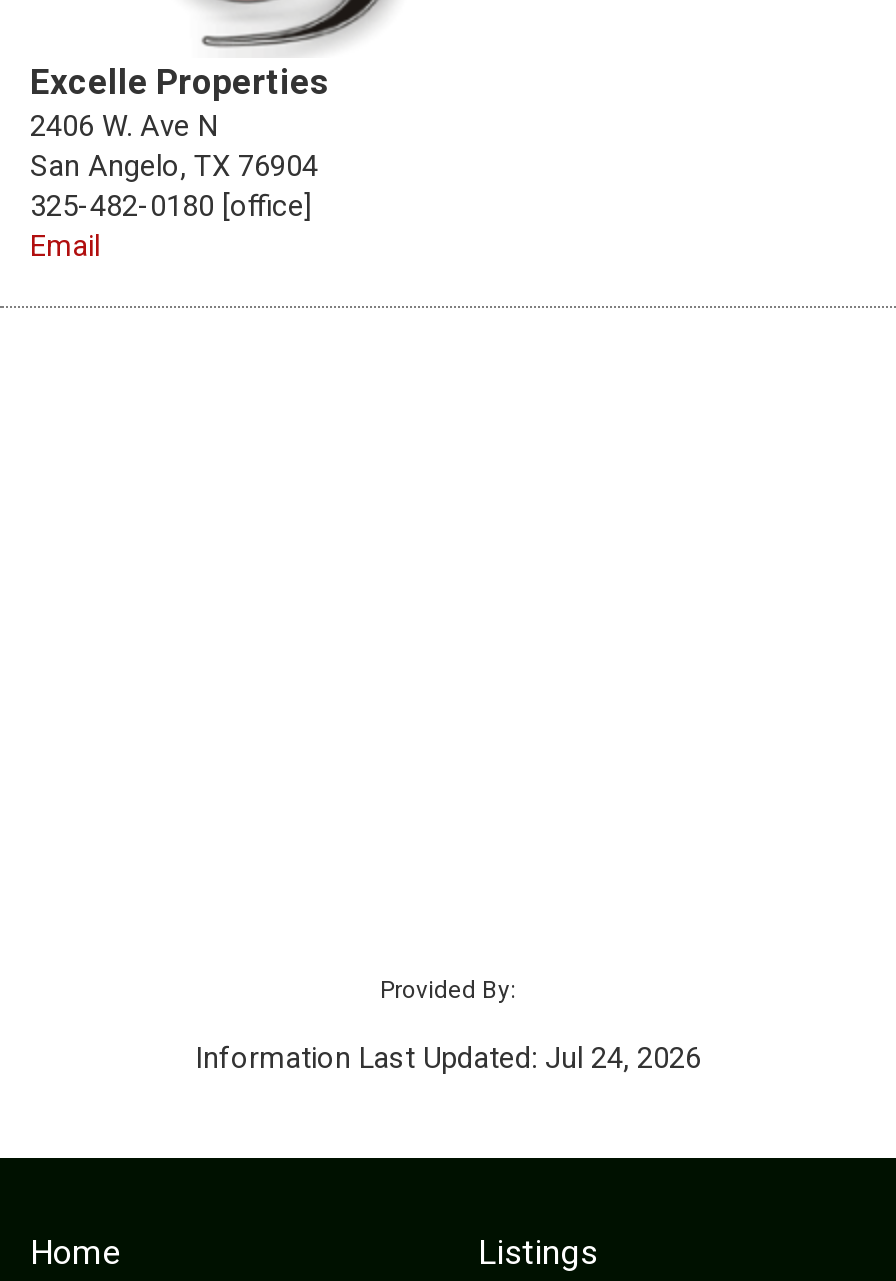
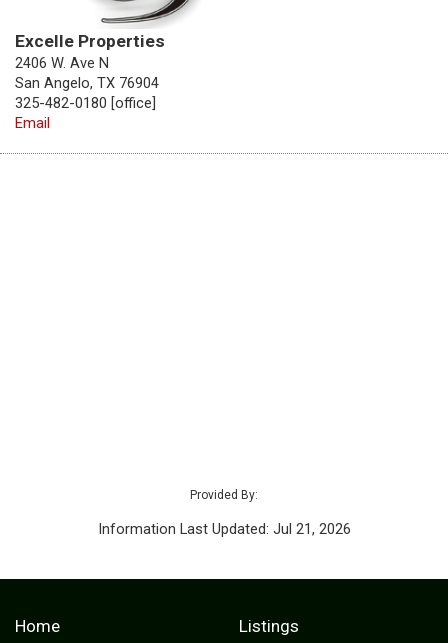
[195,1039,701,1075] Information Last Updated: Jul 24, 2026 -> [97,520,350,538] Information Last Updated: Jul 21, 2026

